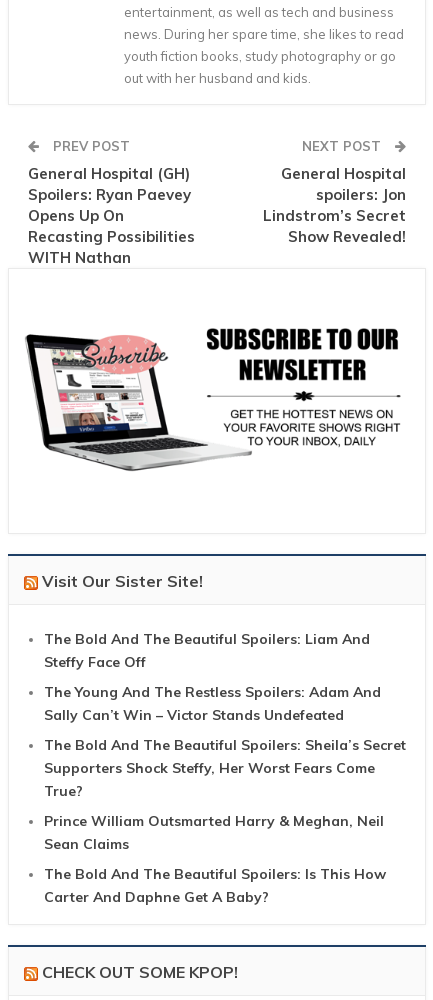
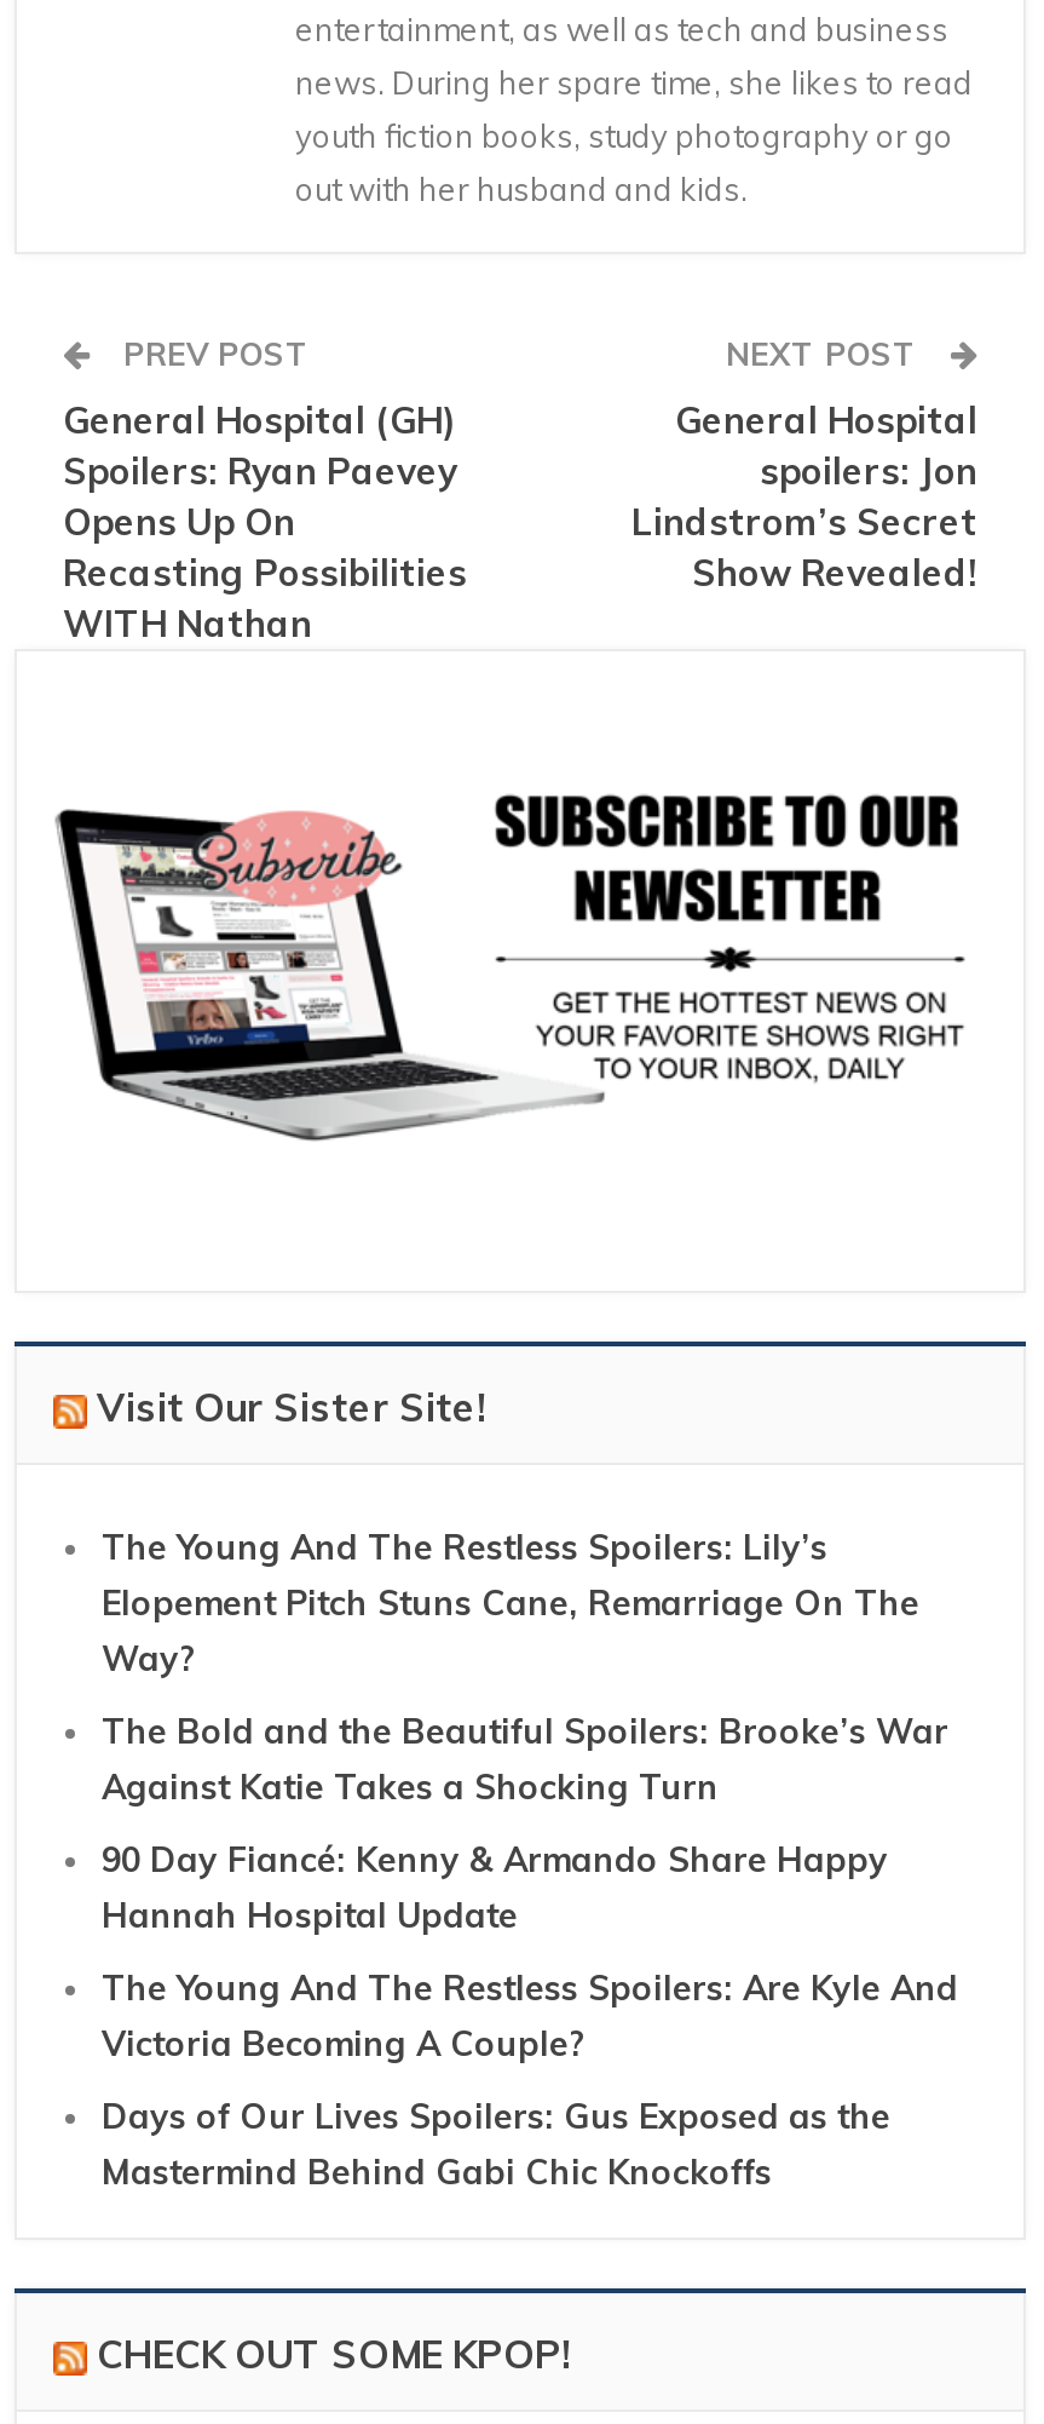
[44,630,370,671] The Bold And The Beautiful Spoilers: Liam And | Steffy Face Off -> [102,1526,919,1681] The Young And The Restless Spoilers: Lily’s | Elopement Pitch Stuns Cane, Remarriage On The | Way?
[44,683,381,724] The Young And The Restless Spoilers: Adam And | Sally Can’t Win – Victor Stands Undefeated -> [102,1710,948,1809] The Bold and the Beautiful Spoilers: Brooke’s War | Against Katie Takes a Shocking Turn
[44,736,406,800] The Bold And The Beautiful Spoilers: Sheila’s Secret | Supporters Shock Steffy, Her Worst Fears Come | True? -> [102,1838,888,1938] 90 Day Fiancé: Kenny & Armando Share Happy | Hannah Hospital Update
[44,812,384,853] Prince William Outsmarted Harry & Meghan, Neil | Sean Claims -> [102,1967,958,2066] The Young And The Restless Spoilers: Are Kyle And | Victoria Becoming A Couple?
[44,865,386,906] The Bold And The Beautiful Spoilers: Is This How | Carter And Daphne Get A Baby? -> [102,2095,890,2194] Days of Our Lives Spoilers: Gus Exposed as the | Mastermind Behind Gabi Chic Knockoffs

